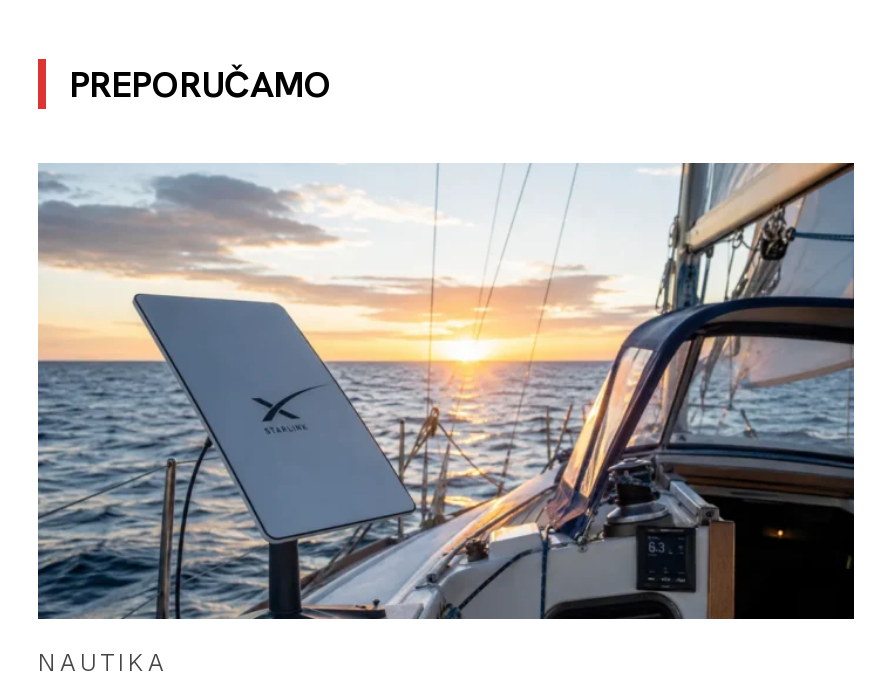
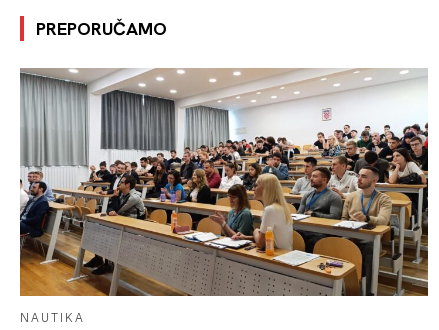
[36,161,856,621] [image] -> [19,68,429,297] [image]

